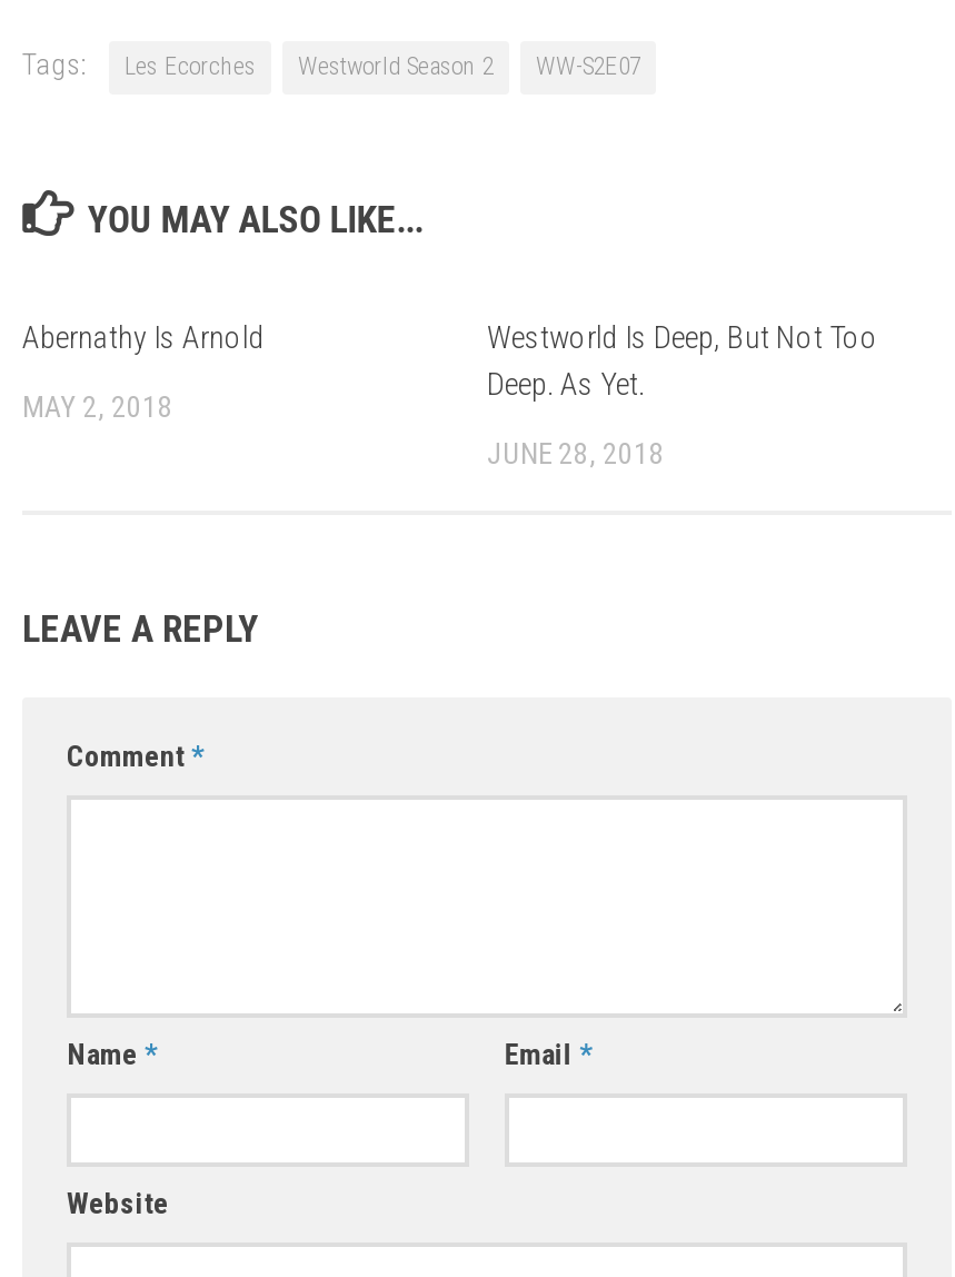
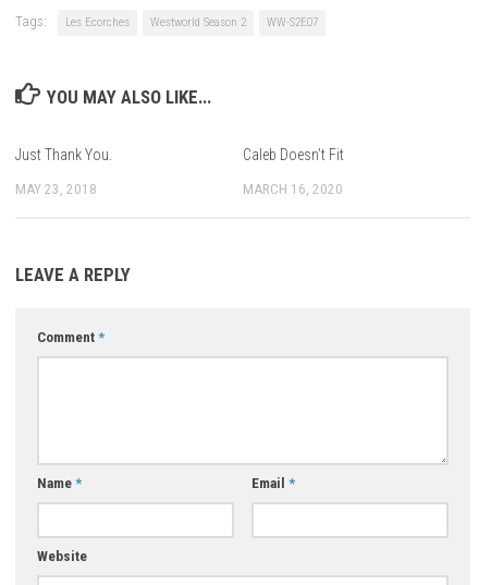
[22,319,265,355] Abernathy Is Arnold -> [15,146,112,163] Just Thank You.
[487,319,878,401] Westworld Is Deep, But Not Too | Deep. As Yet. -> [243,146,344,163] Caleb Doesn’t Fit
[22,390,173,424] MAY 2, 2018 -> [15,181,97,197] MAY 23, 2018
[487,437,665,470] JUNE 28, 2018 -> [243,181,343,197] MARCH 16, 2020

